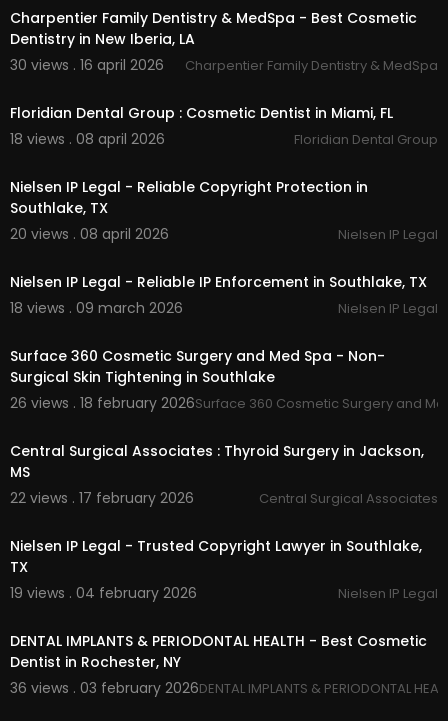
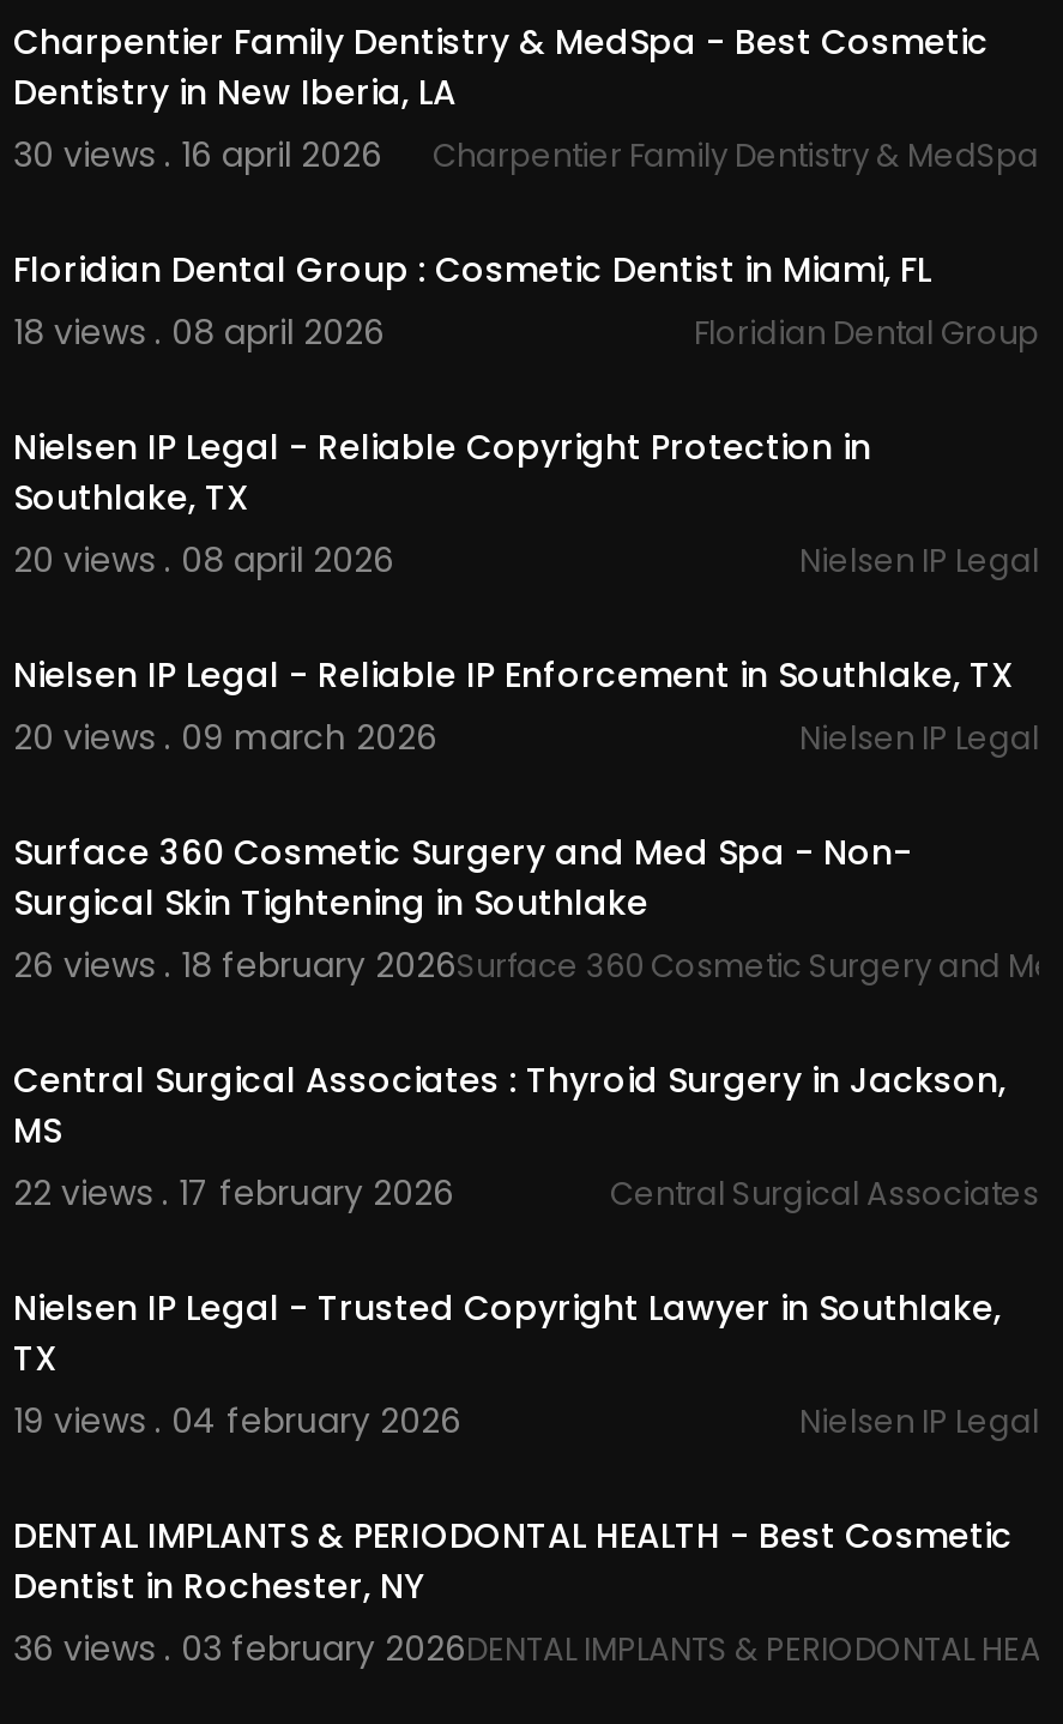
[10,298,183,318] 18 views . 09 march 2026 -> [13,713,437,761] 20 views . 09 march 2026

